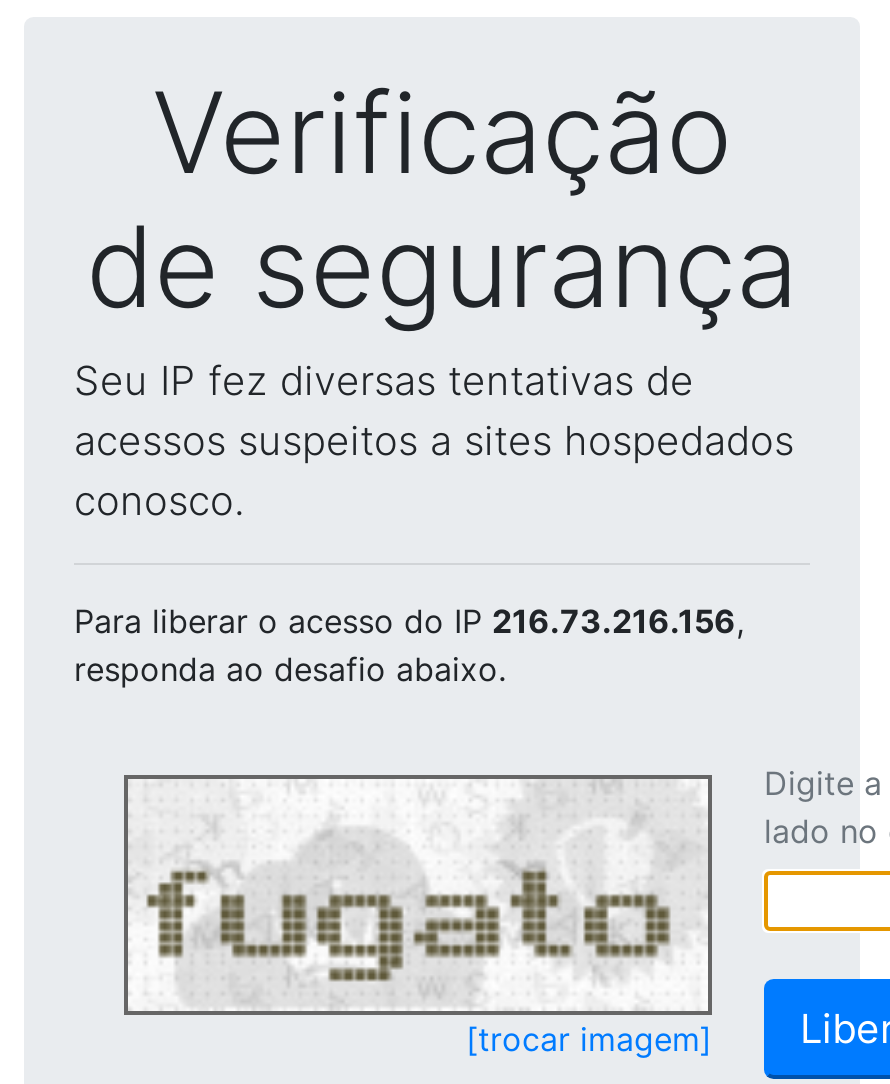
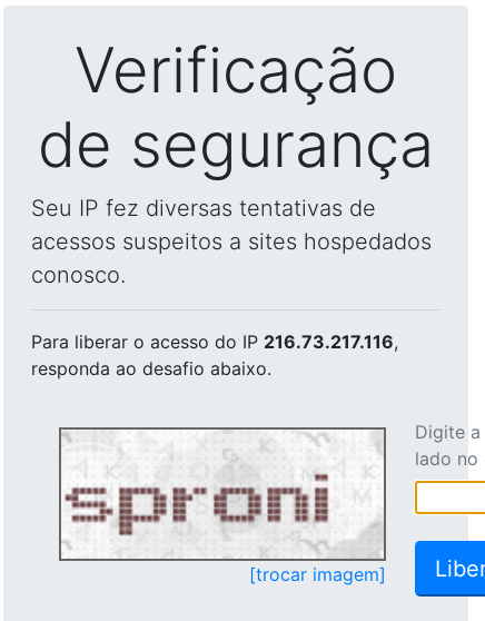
[74,601,744,641] Para liberar o acesso do IP 216.73.216.156, -> [31,331,398,353] Para liberar o acesso do IP 216.73.217.116,
[132,779,706,1009] [image] -> [65,431,384,555] [image]

